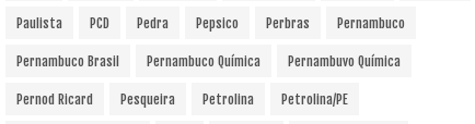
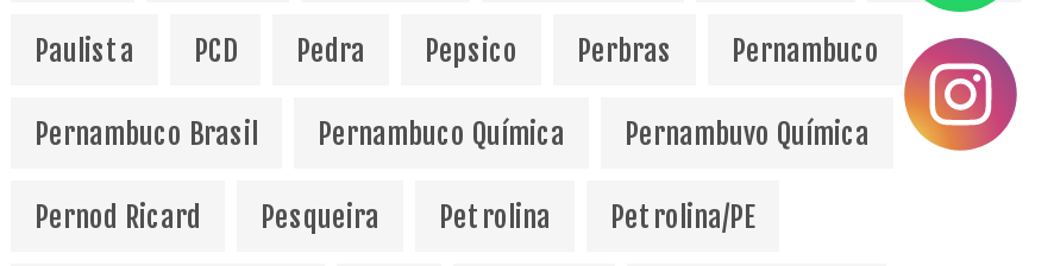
none -> [901,36,1020,154] [image]

